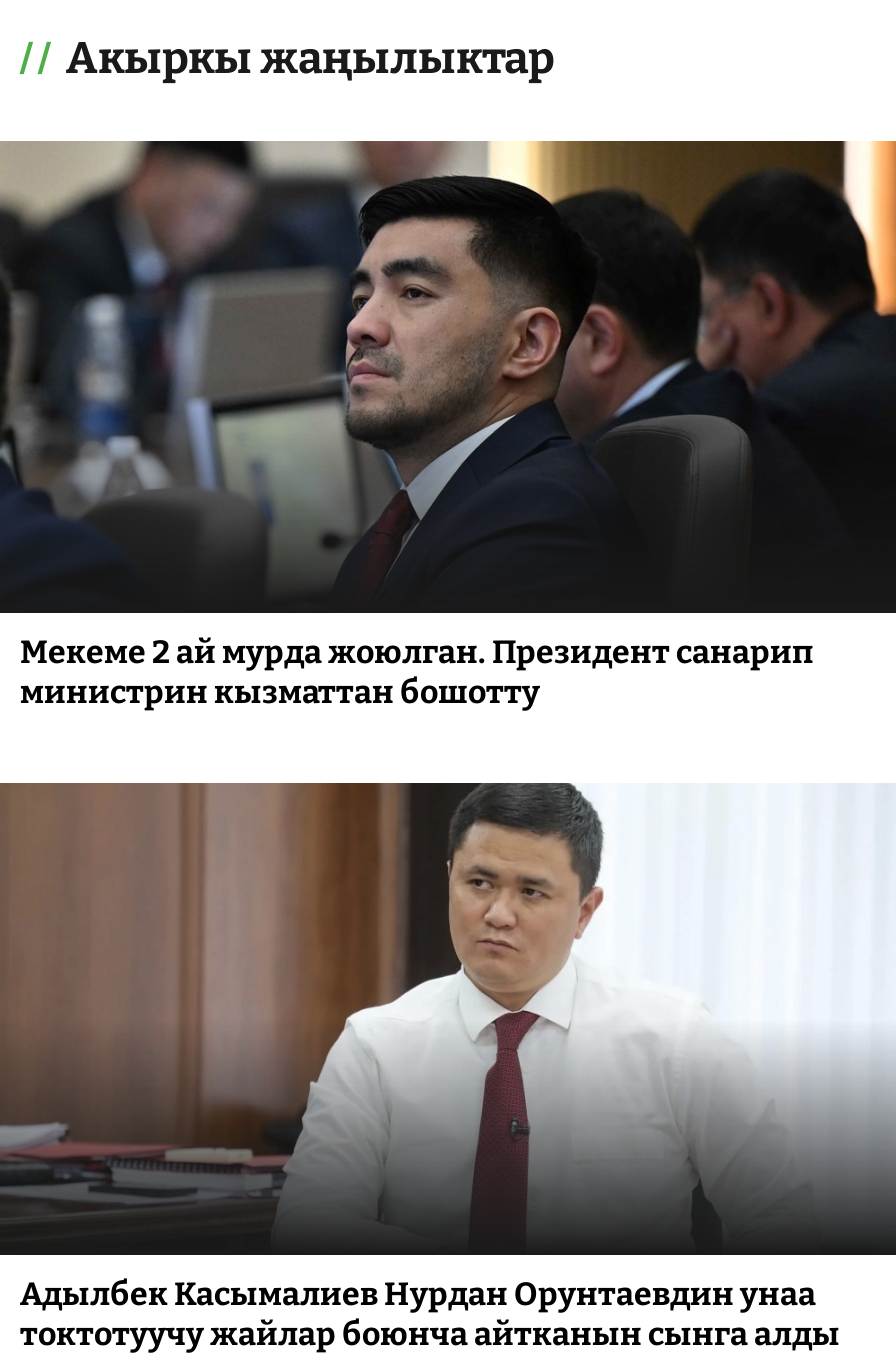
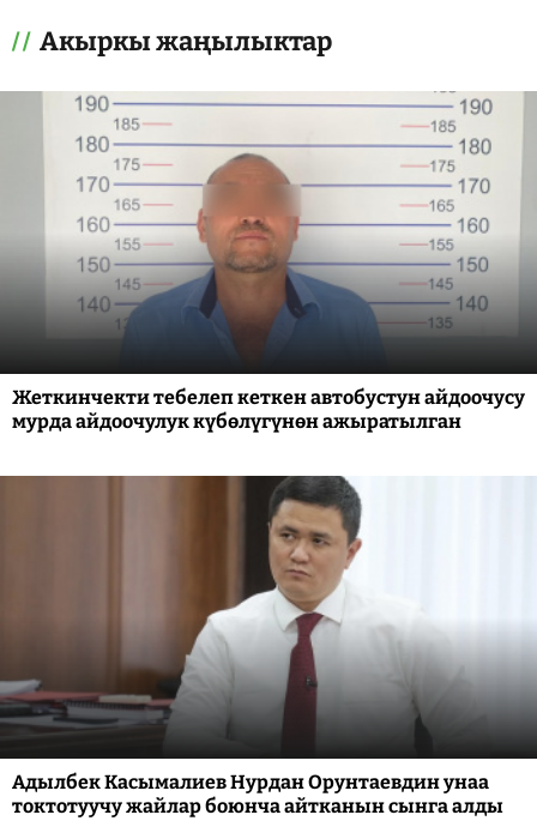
[6,138,890,711] [image] | Мекеме 2 ай мурда жоюлган. Президент санарип | министрин кызматтан бошотту -> [4,91,533,433] [image] | Жеткинчекти тебелеп кеткен автобустун айдоочусу | мурда айдоочулук күбөлүгүнөн ажыратылган

